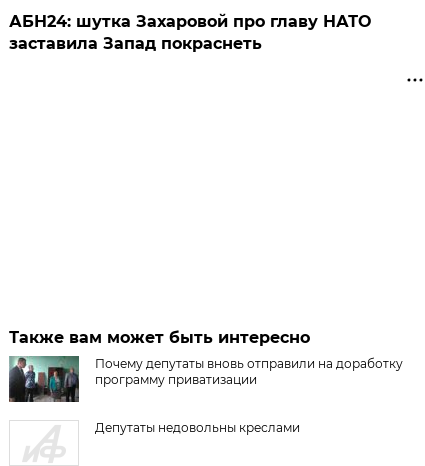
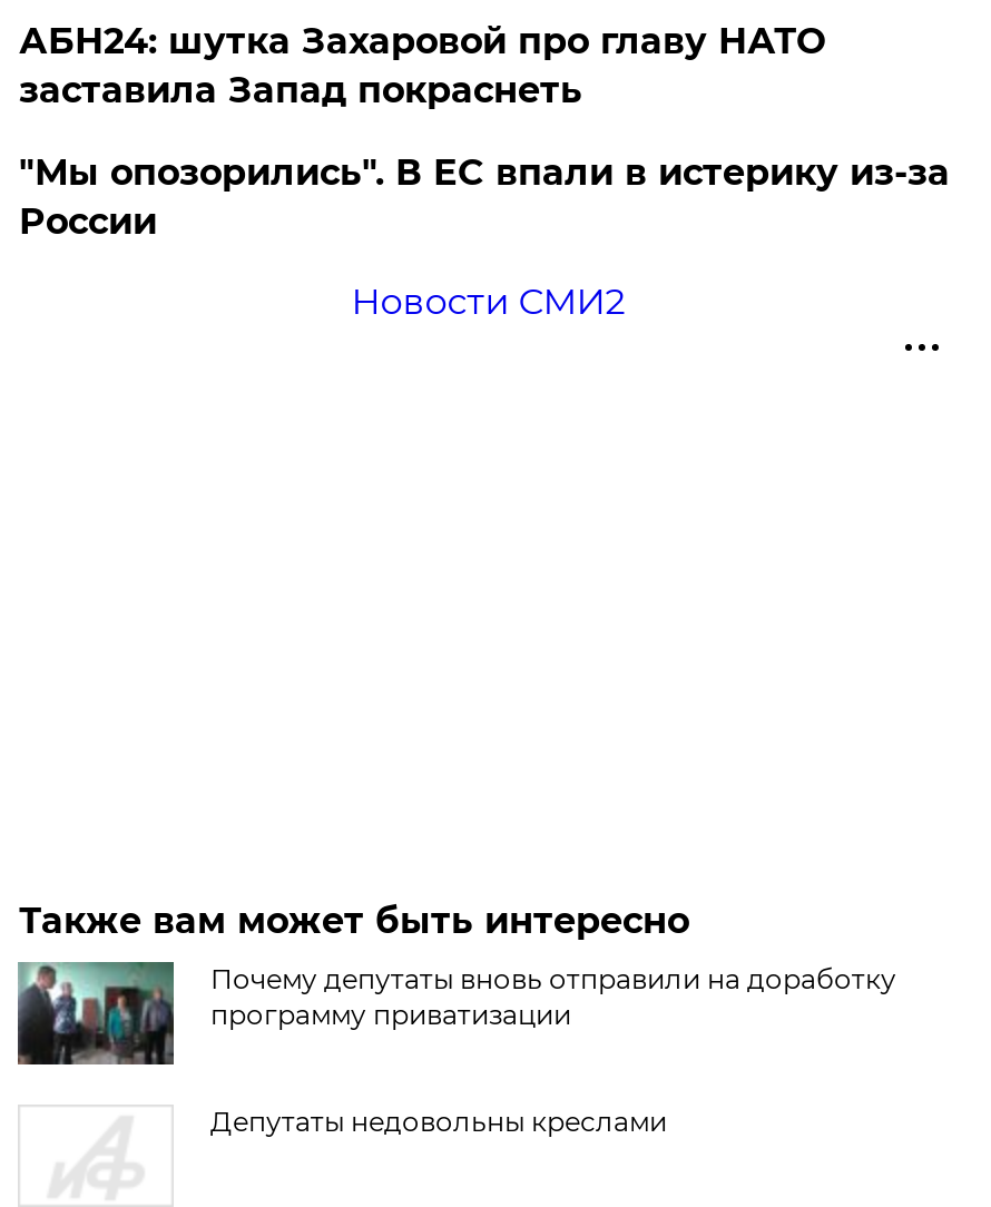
none -> [19,151,950,323] "Мы опозорились". В ЕС впали в истерику из-за | России | Новости СМИ2

